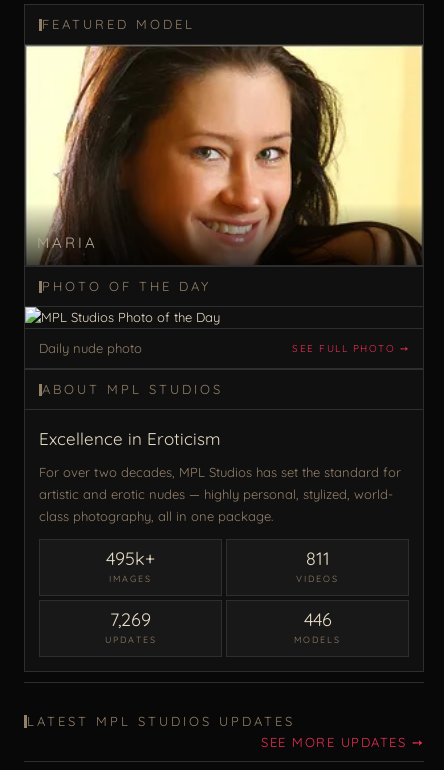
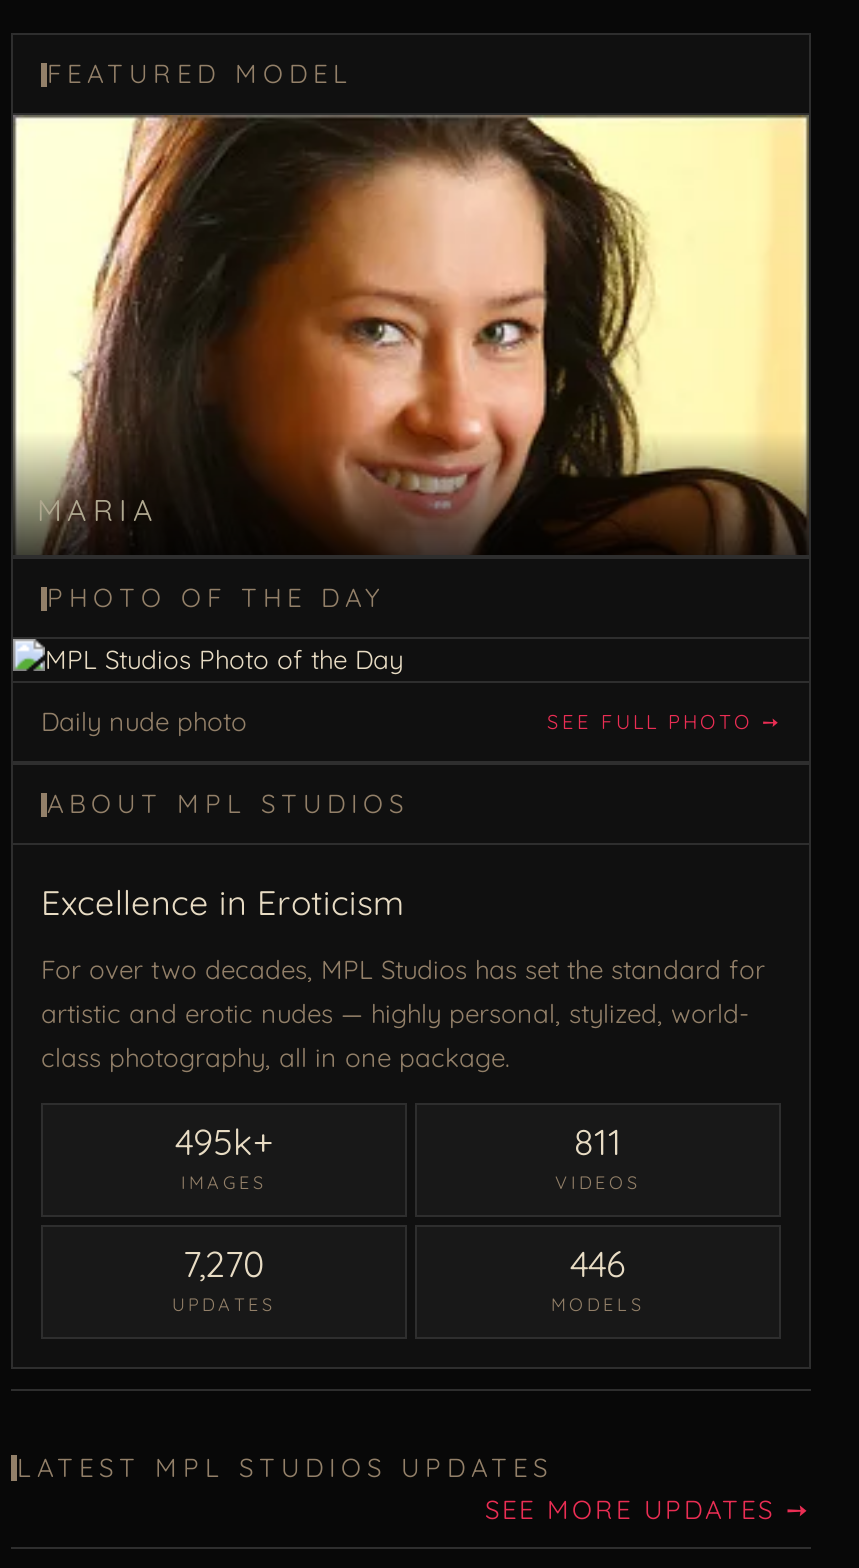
[110,608,151,631] 7,269 -> [183,1242,265,1288] 7,270

